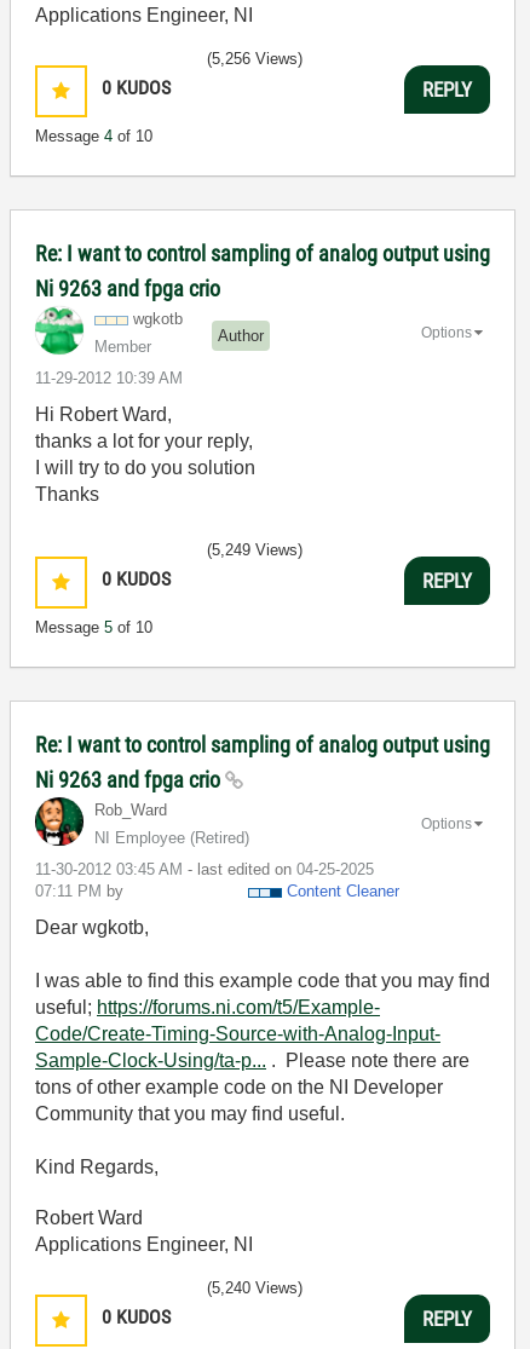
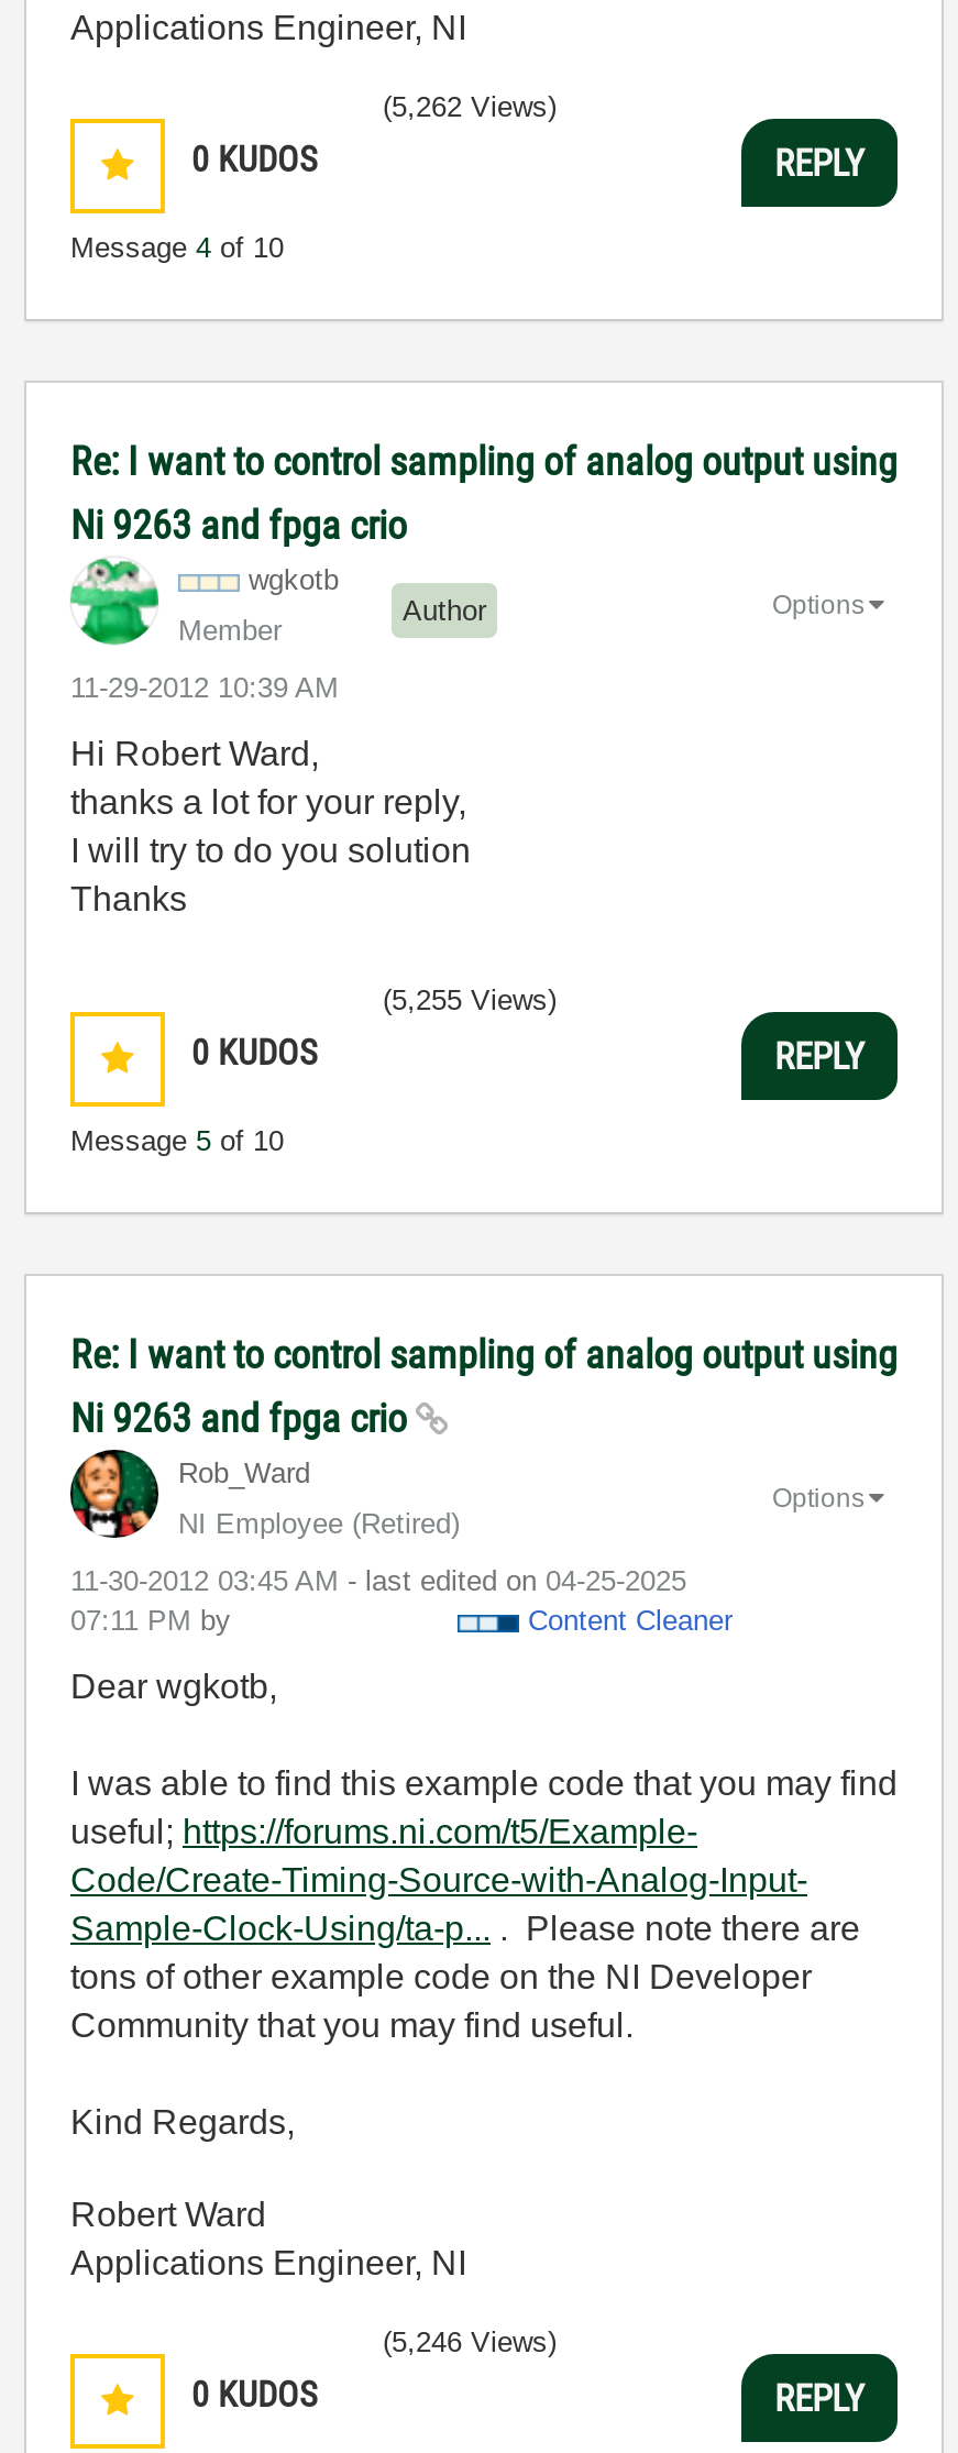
[207,50,303,68] (5,256 Views) -> [383,90,557,123] (5,262 Views)
[207,541,303,559] (5,249 Views) -> [383,983,557,1016] (5,255 Views)
[207,1279,303,1297] (5,240 Views) -> [383,2325,557,2358] (5,246 Views)

